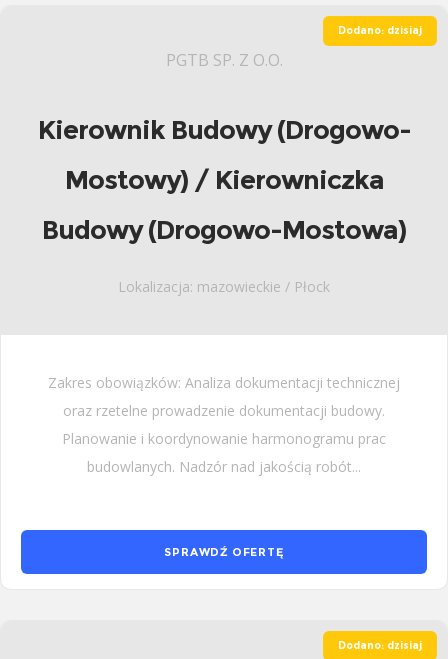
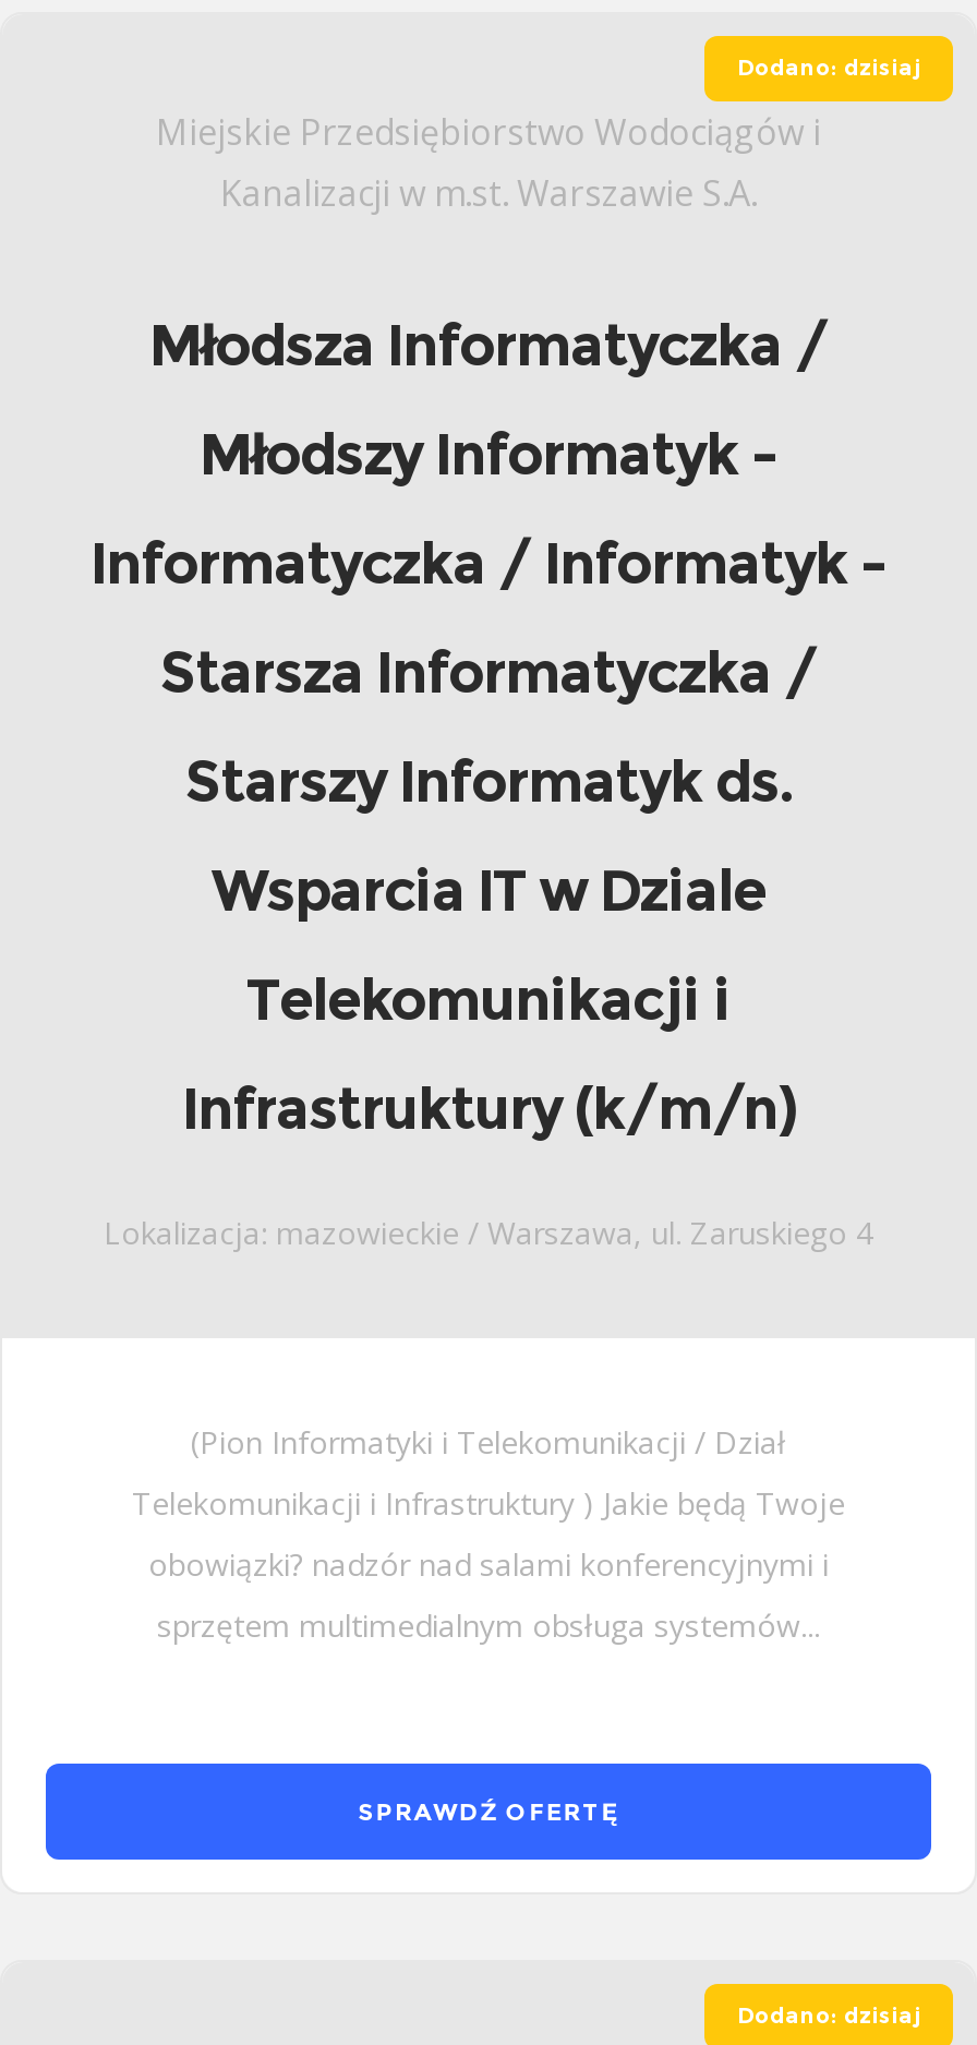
[37,49,410,296] PGTB SP. Z O.O. | Kierownik Budowy (Drogowo- | Mostowy) / Kierowniczka | Budowy (Drogowo-Mostowa) | Lokalizacja: mazowieckie / Płock -> [91,108,886,1253] Miejskie Przedsiębiorstwo Wodociągów i | Kanalizacji w m.st. Warszawie S.A. | Młodsza Informatyczka / | Młodszy Informatyk - | Informatyczka / Informatyk - | Starsza Informatyczka / | Starszy Informatyk ds. | Wsparcia IT w Dziale | Telekomunikacji i | Infrastruktury (k/m/n) | Lokalizacja: mazowieckie / Warszawa, ul. Zaruskiego 4
[48,373,400,476] Zakres obowiązków: Analiza dokumentacji technicznej | oraz rzetelne prowadzenie dokumentacji budowy. | Planowanie i koordynowanie harmonogramu prac | budowlanych. Nadzór nad jakością robót... -> [132,1421,845,1646] (Pion Informatyki i Telekomunikacji / Dział | Telekomunikacji i Infrastruktury ) Jakie będą Twoje | obowiązki? nadzór nad salami konferencyjnymi i | sprzętem multimedialnym obsługa systemów...

